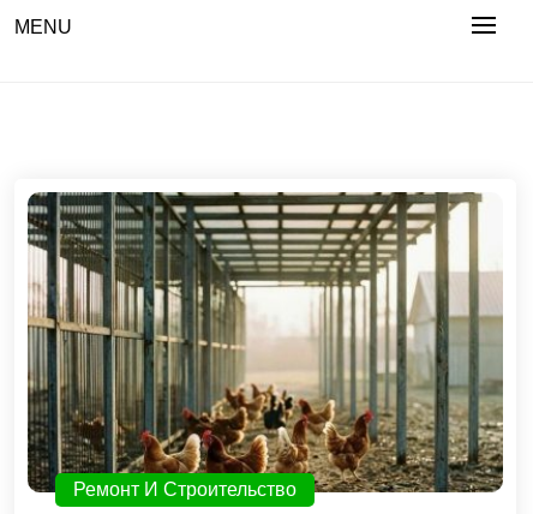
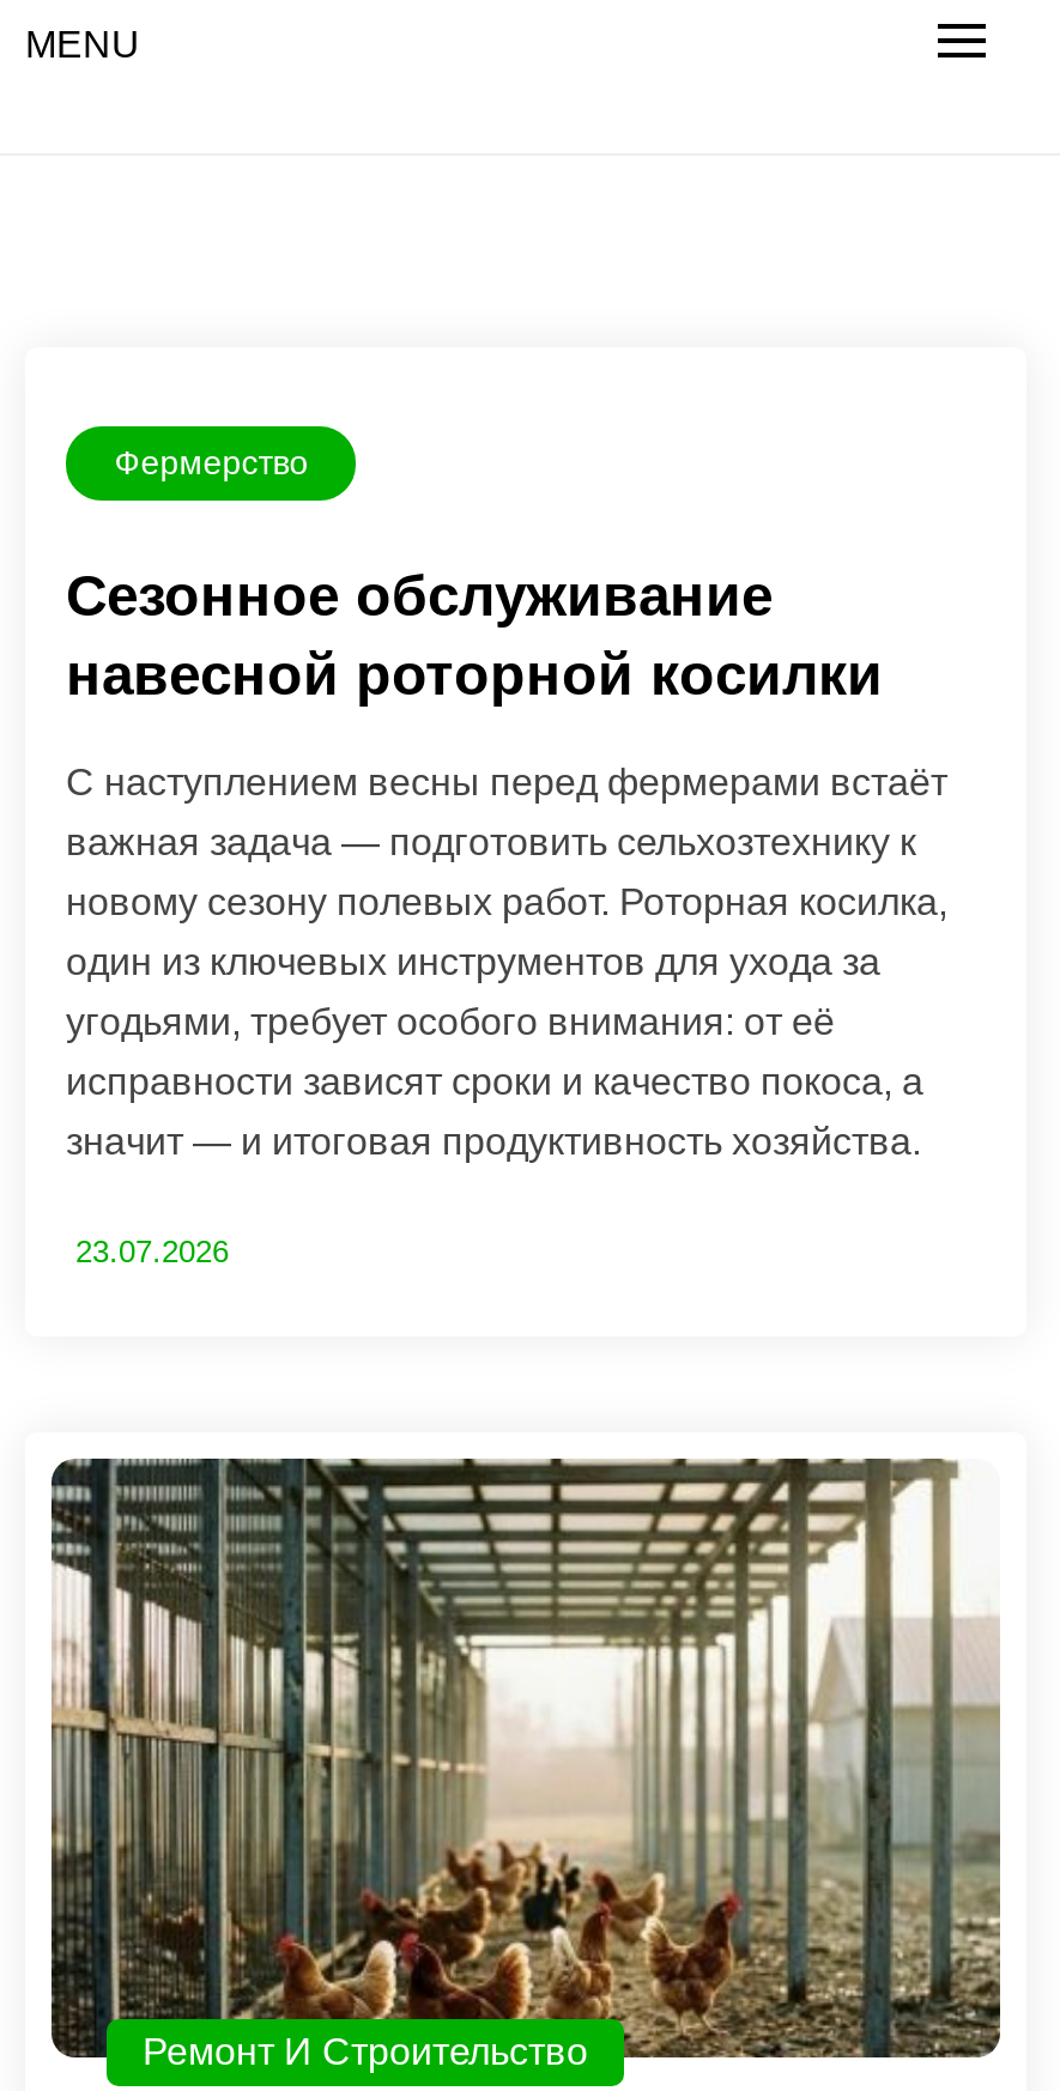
none -> [66,444,947,1269] Фермерство | Сезонное обслуживание | навесной роторной косилки | С наступлением весны перед фермерами встаёт | важная задача — подготовить сельхозтехнику к | новому сезону полевых работ. Роторная косилка, | один из ключевых инструментов для ухода за | угодьями, требует особого внимания: от её | исправности зависят сроки и качество покоса, а | значит — и итоговая продуктивность хозяйства. | 23.07.2026

